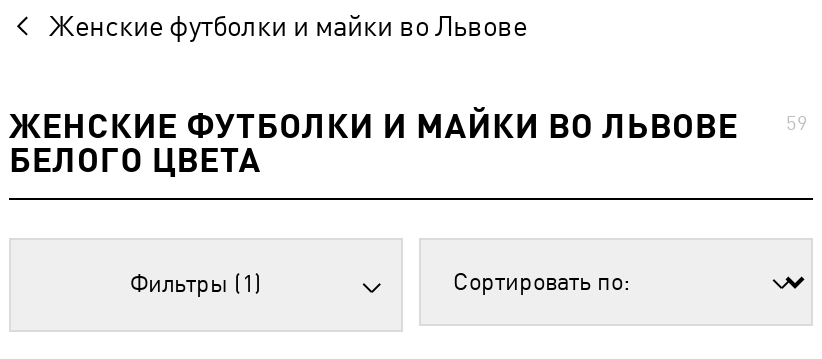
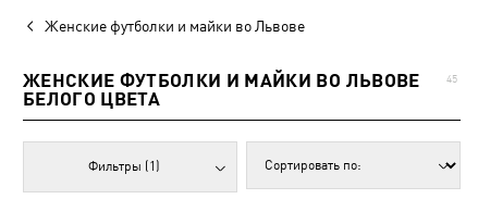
[9,106,813,146] ЖЕНСКИЕ ФУТБОЛКИ И МАЙКИ ВО ЛЬВОВЕ 59 -> [23,70,461,91] ЖЕНСКИЕ ФУТБОЛКИ И МАЙКИ ВО ЛЬВОВЕ 45

